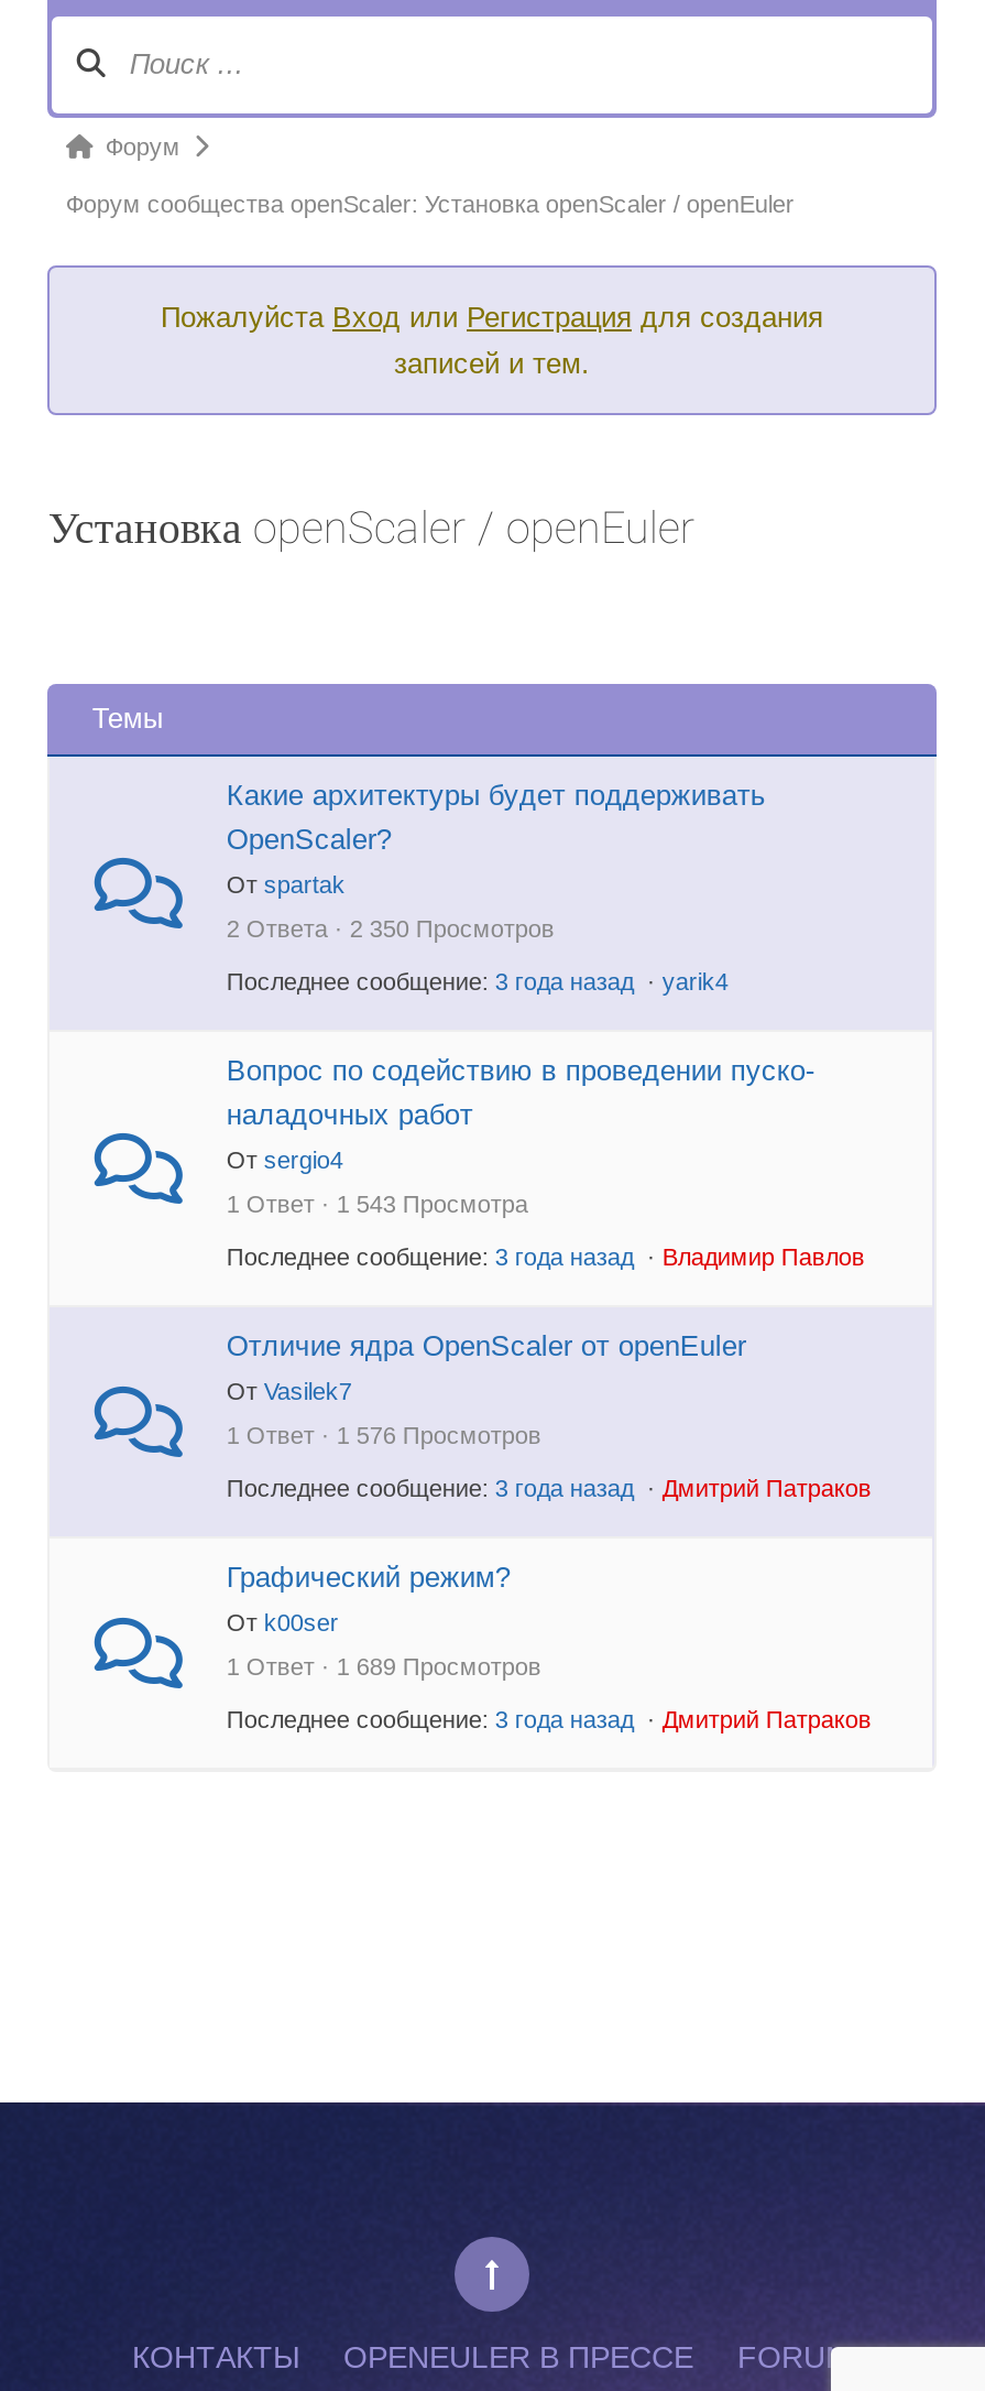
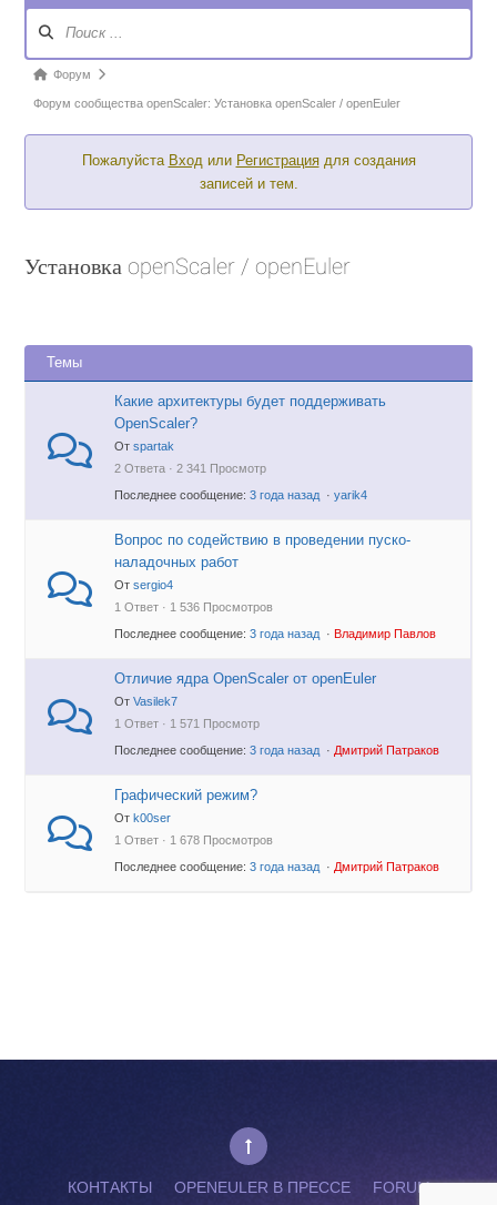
[226,915,554,942] 2 Ответа · 2 350 Просмотров -> [115,462,267,475] 2 Ответа · 2 341 Просмотр
[226,1191,528,1217] 1 Ответ · 1 543 Просмотра -> [115,600,273,614] 1 Ответ · 1 536 Просмотров
[226,1422,541,1448] 1 Ответ · 1 576 Просмотров -> [115,717,260,730] 1 Ответ · 1 571 Просмотр
[226,1653,541,1680] 1 Ответ · 1 689 Просмотров -> [115,833,273,847] 1 Ответ · 1 678 Просмотров

